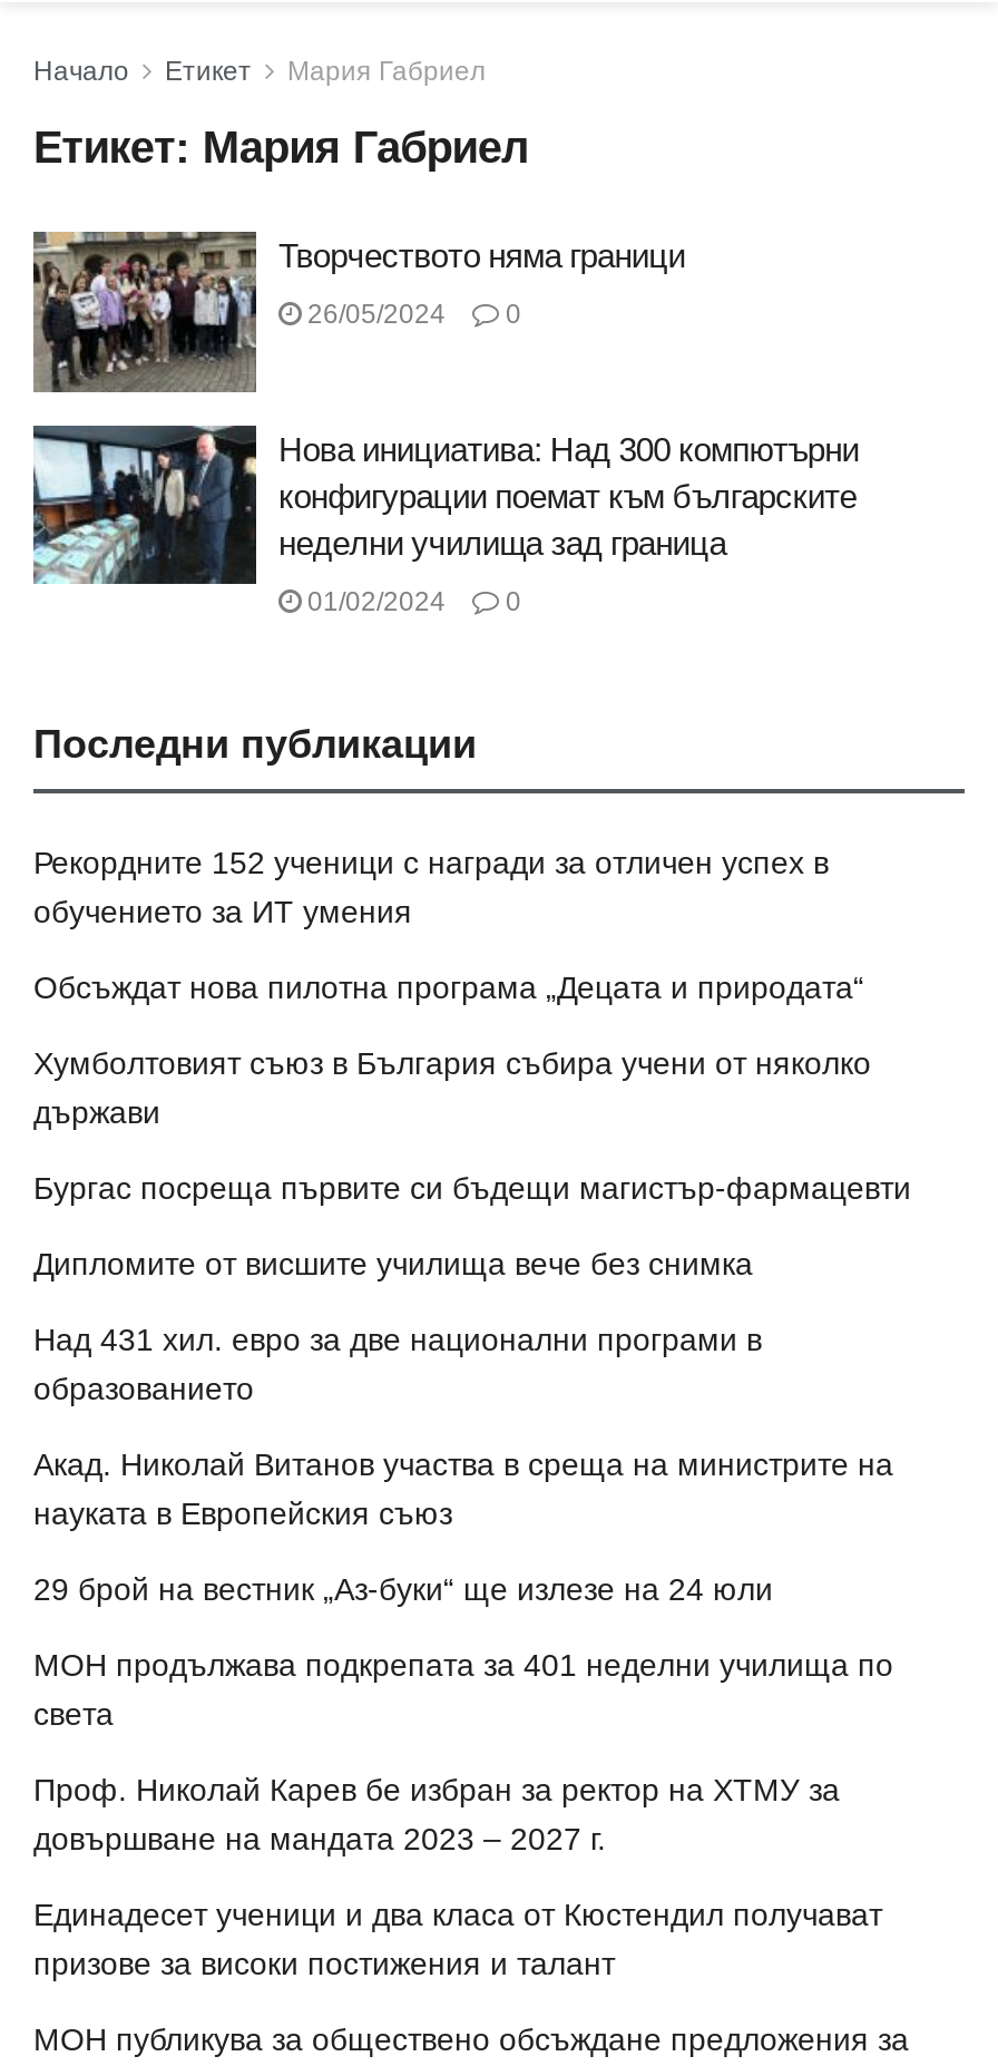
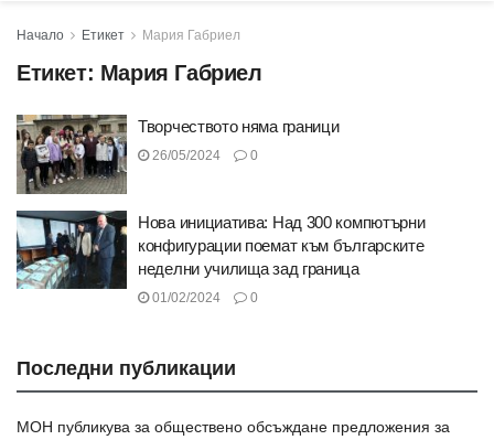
[33,844,911,1980] Рекордните 152 ученици с награди за отличен успех в | обучението за ИТ умения | Обсъждат нова пилотна програма „Децата и природата“ | Хумболтовият съюз в България събира учени от няколко | държави | Бургас посреща първите си бъдещи магистър-фармацевти | Дипломите от висшите училища вече без снимка | Над 431 хил. евро за две национални програми в | образованието | Акад. Николай Витанов участва в среща на министрите на | науката в Европейския съюз | 29 брой на вестник „Аз-буки“ ще излезе на 24 юли | МОН продължава подкрепата за 401 неделни училища по | света | Проф. Николай Карев бе избран за ректор на ХТМУ за | довършване на мандата 2023 – 2027 г. | Единадесет ученици и два класа от Кюстендил получават | призове за високи постижения и талант -> none

